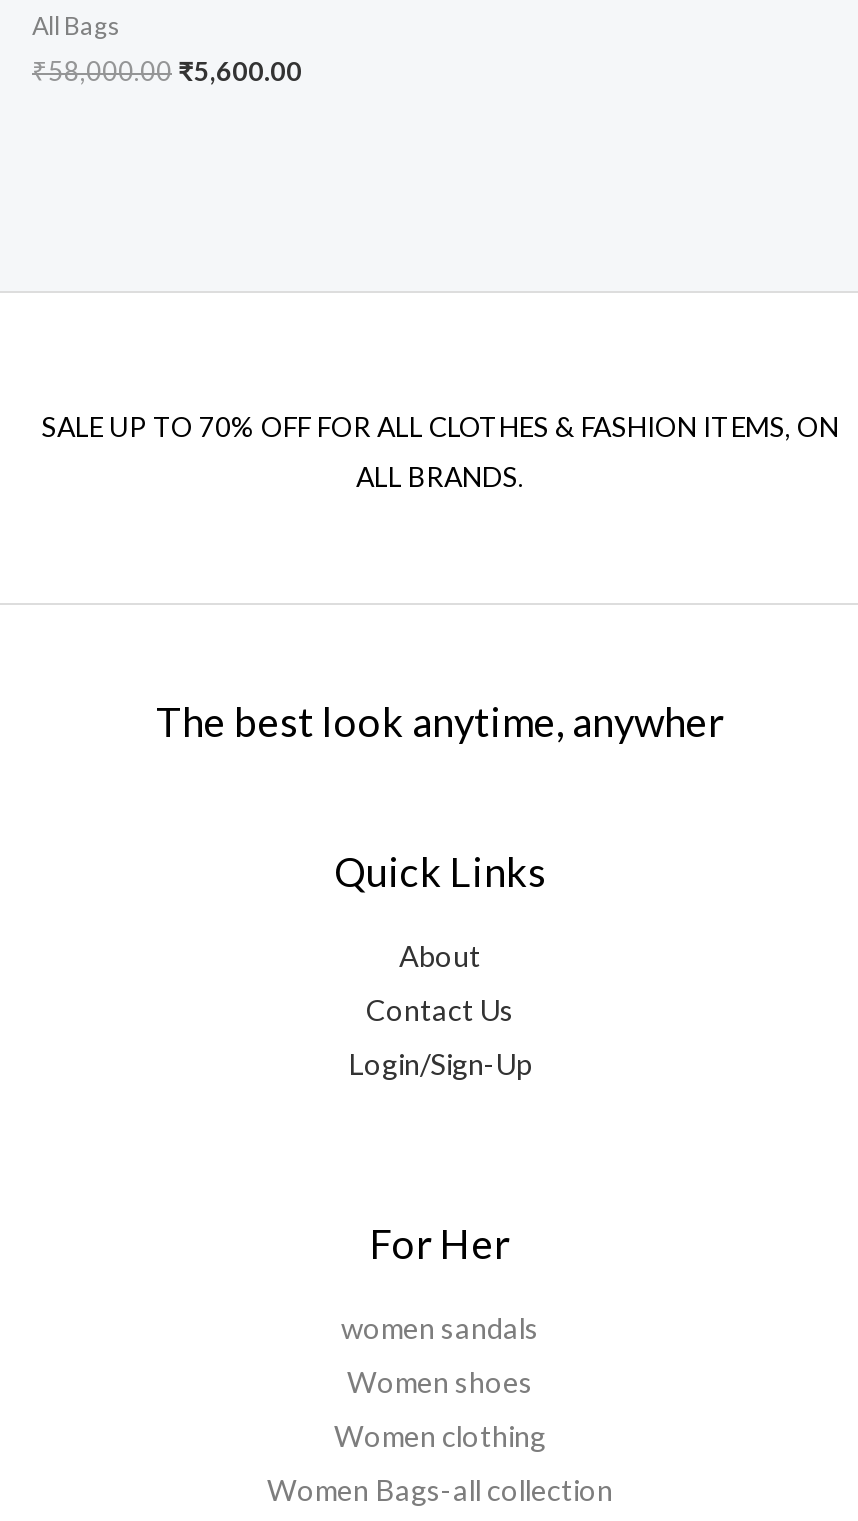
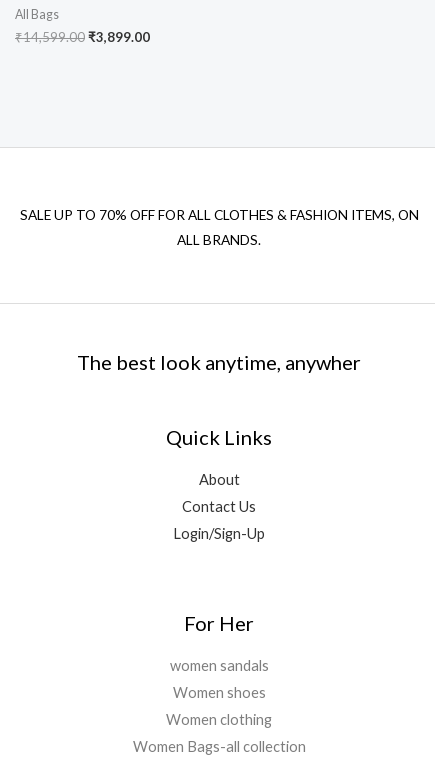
[32,55,172,87] ₹58,000.00 -> [15,29,85,45] ₹14,599.00
[178,55,302,87] ₹5,600.00 -> [88,29,150,45] ₹3,899.00

